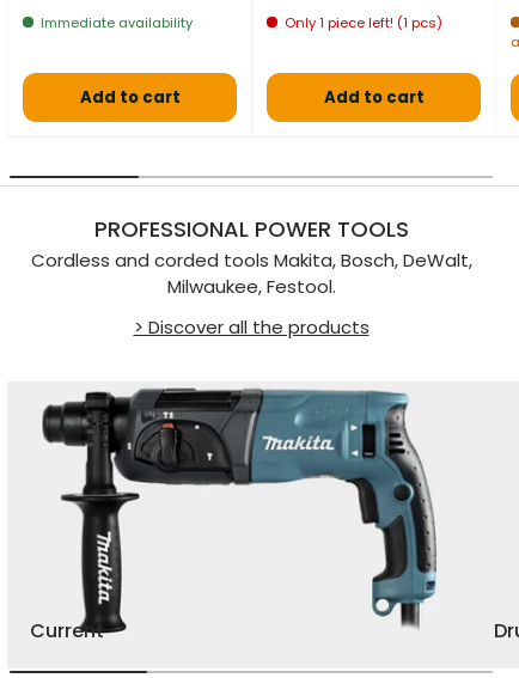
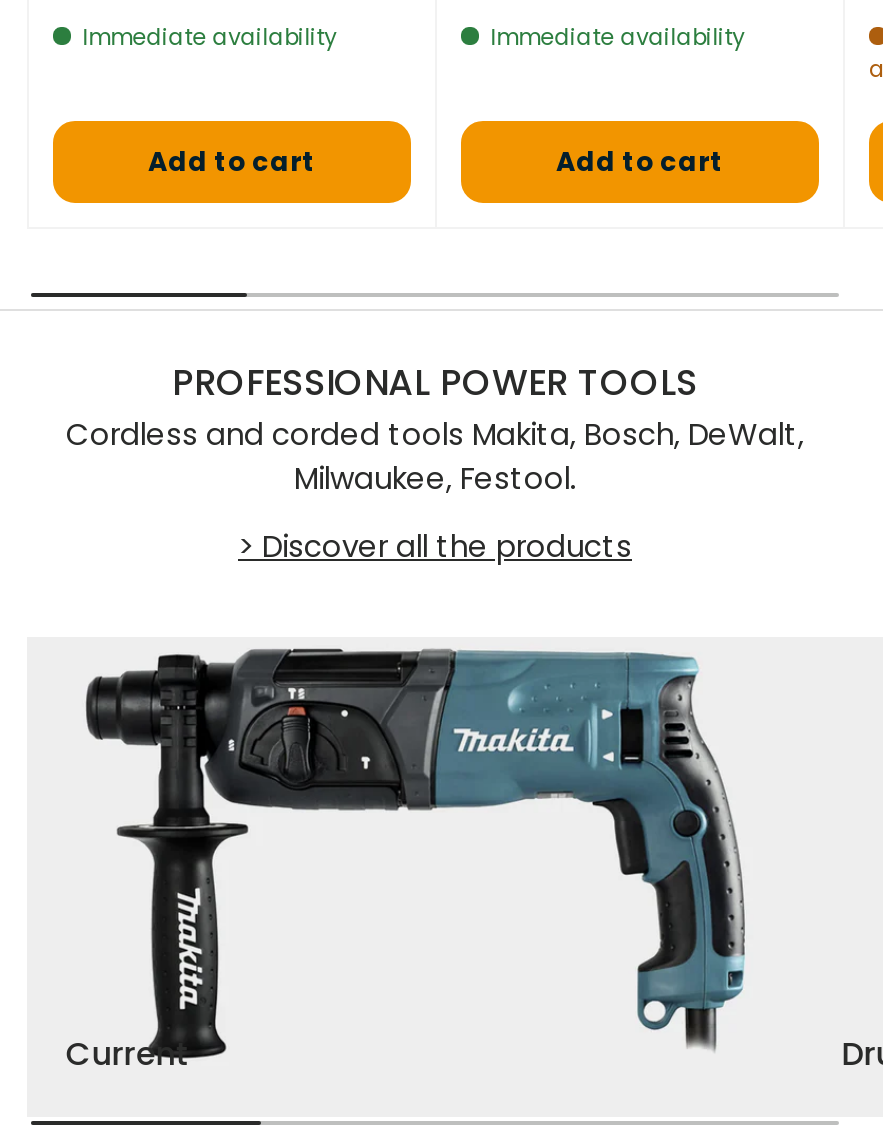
[284,13,442,32] Only 1 piece left! (1 pcs) -> [490,21,744,53] Immediate availability

